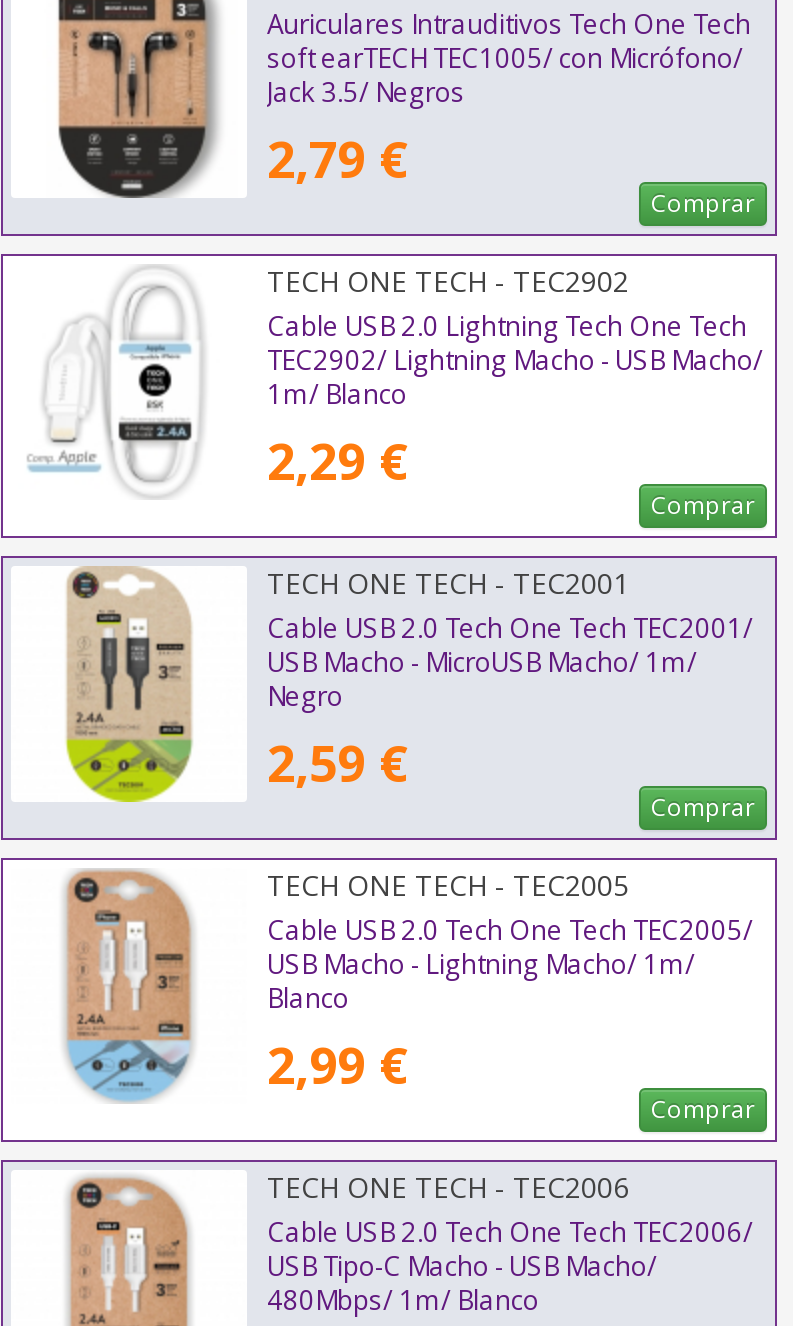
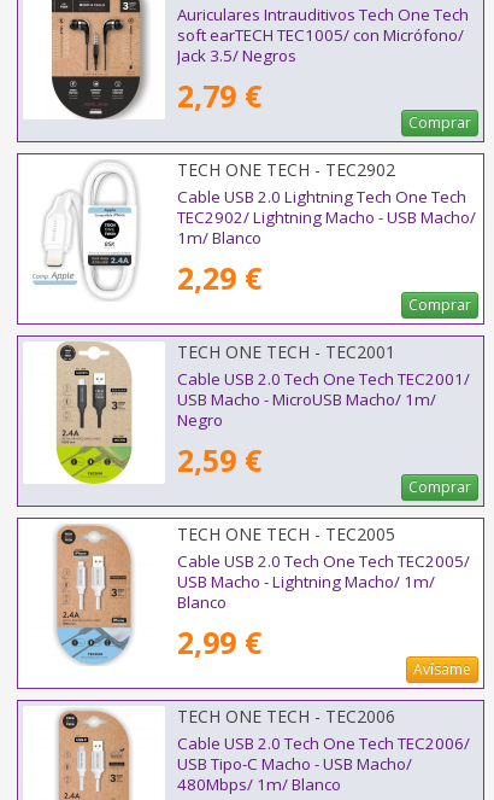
[651,1092,755,1126] Comprar -> [413,659,471,679] Avísame

